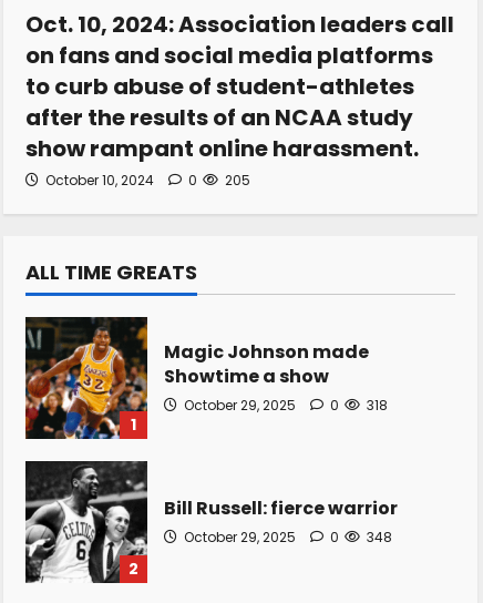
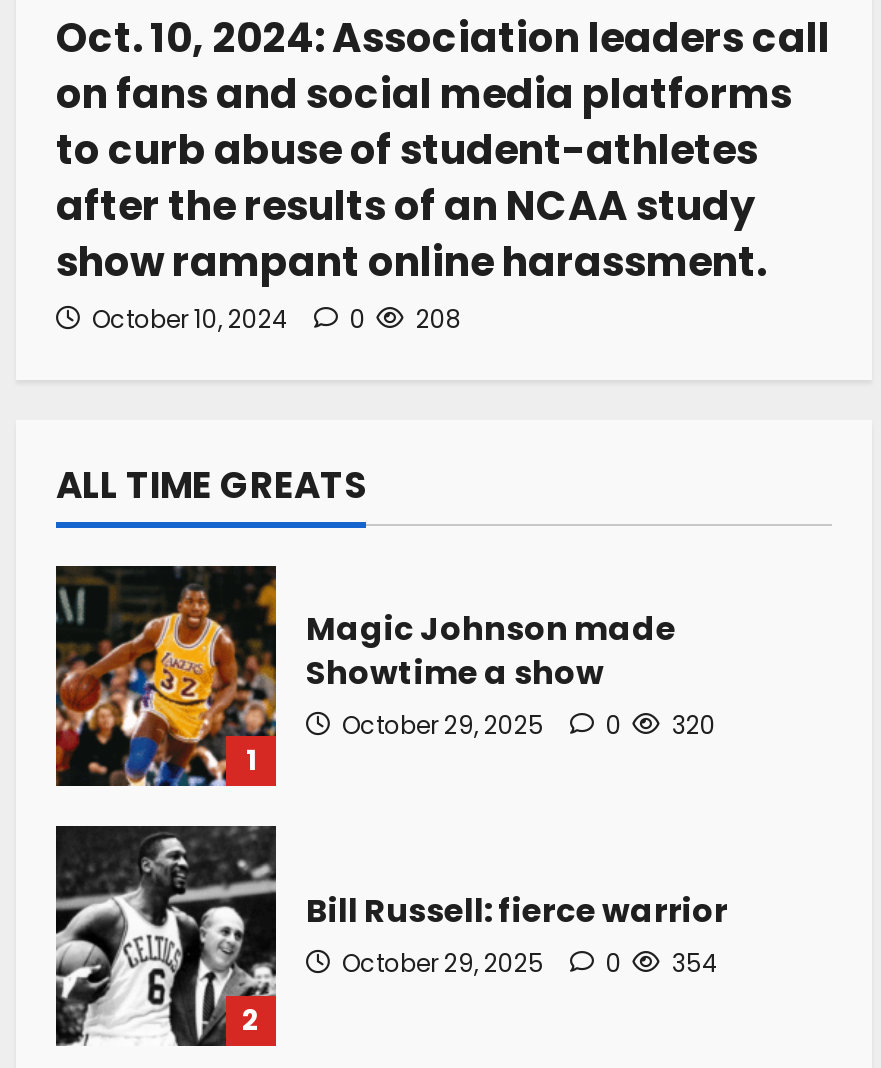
[42,171,250,190] October 10, 2024 0 205 -> [86,303,462,337] October 10, 2024 0 208
[181,396,388,415] October 29, 2025 0 318 -> [336,708,716,742] October 29, 2025 0 320
[181,528,392,546] October 29, 2025 0 348 -> [336,946,718,980] October 29, 2025 0 354

